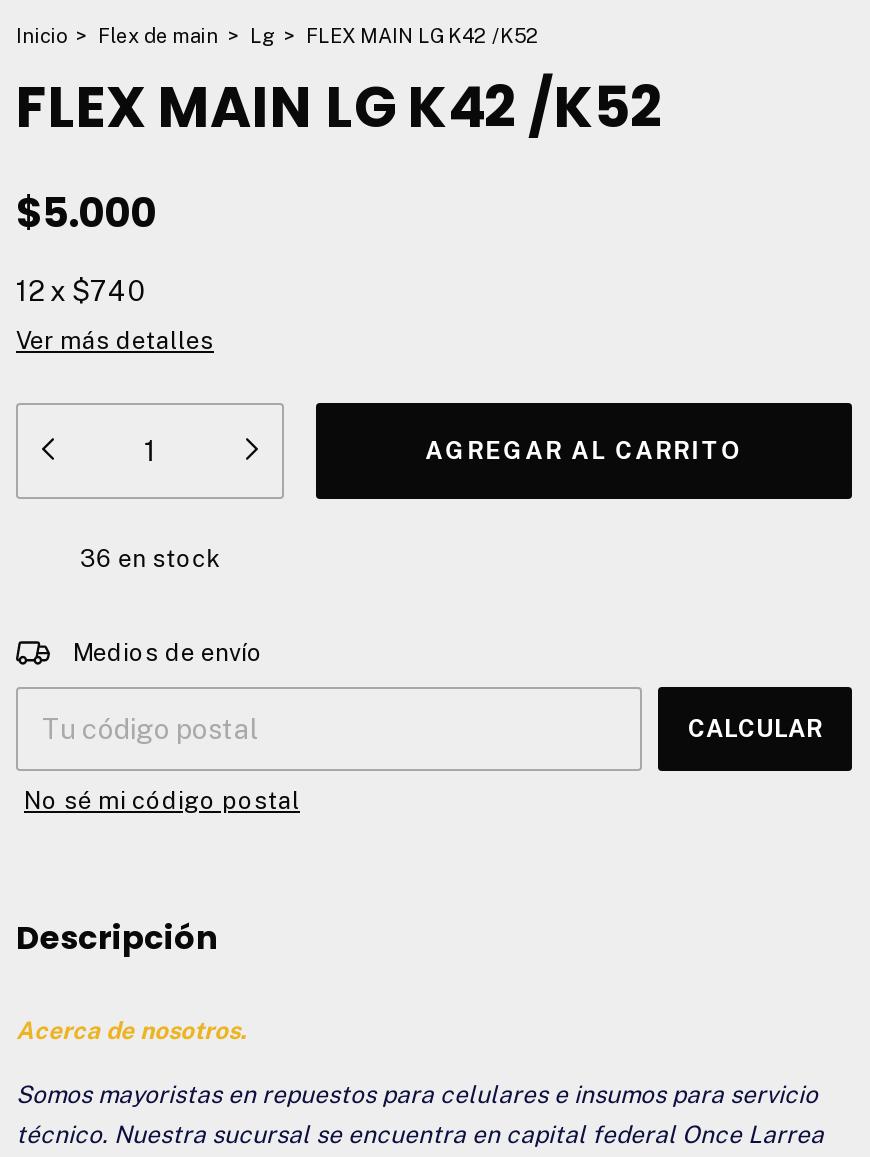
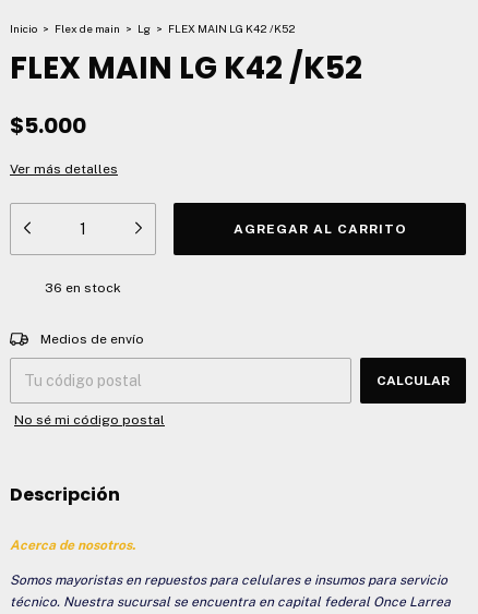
[16,275,146,307] 12 x $740 -> none

